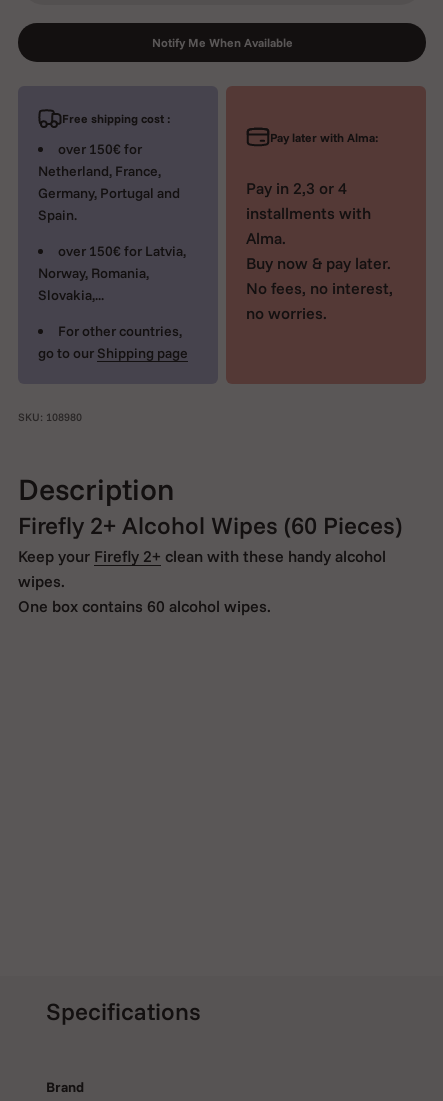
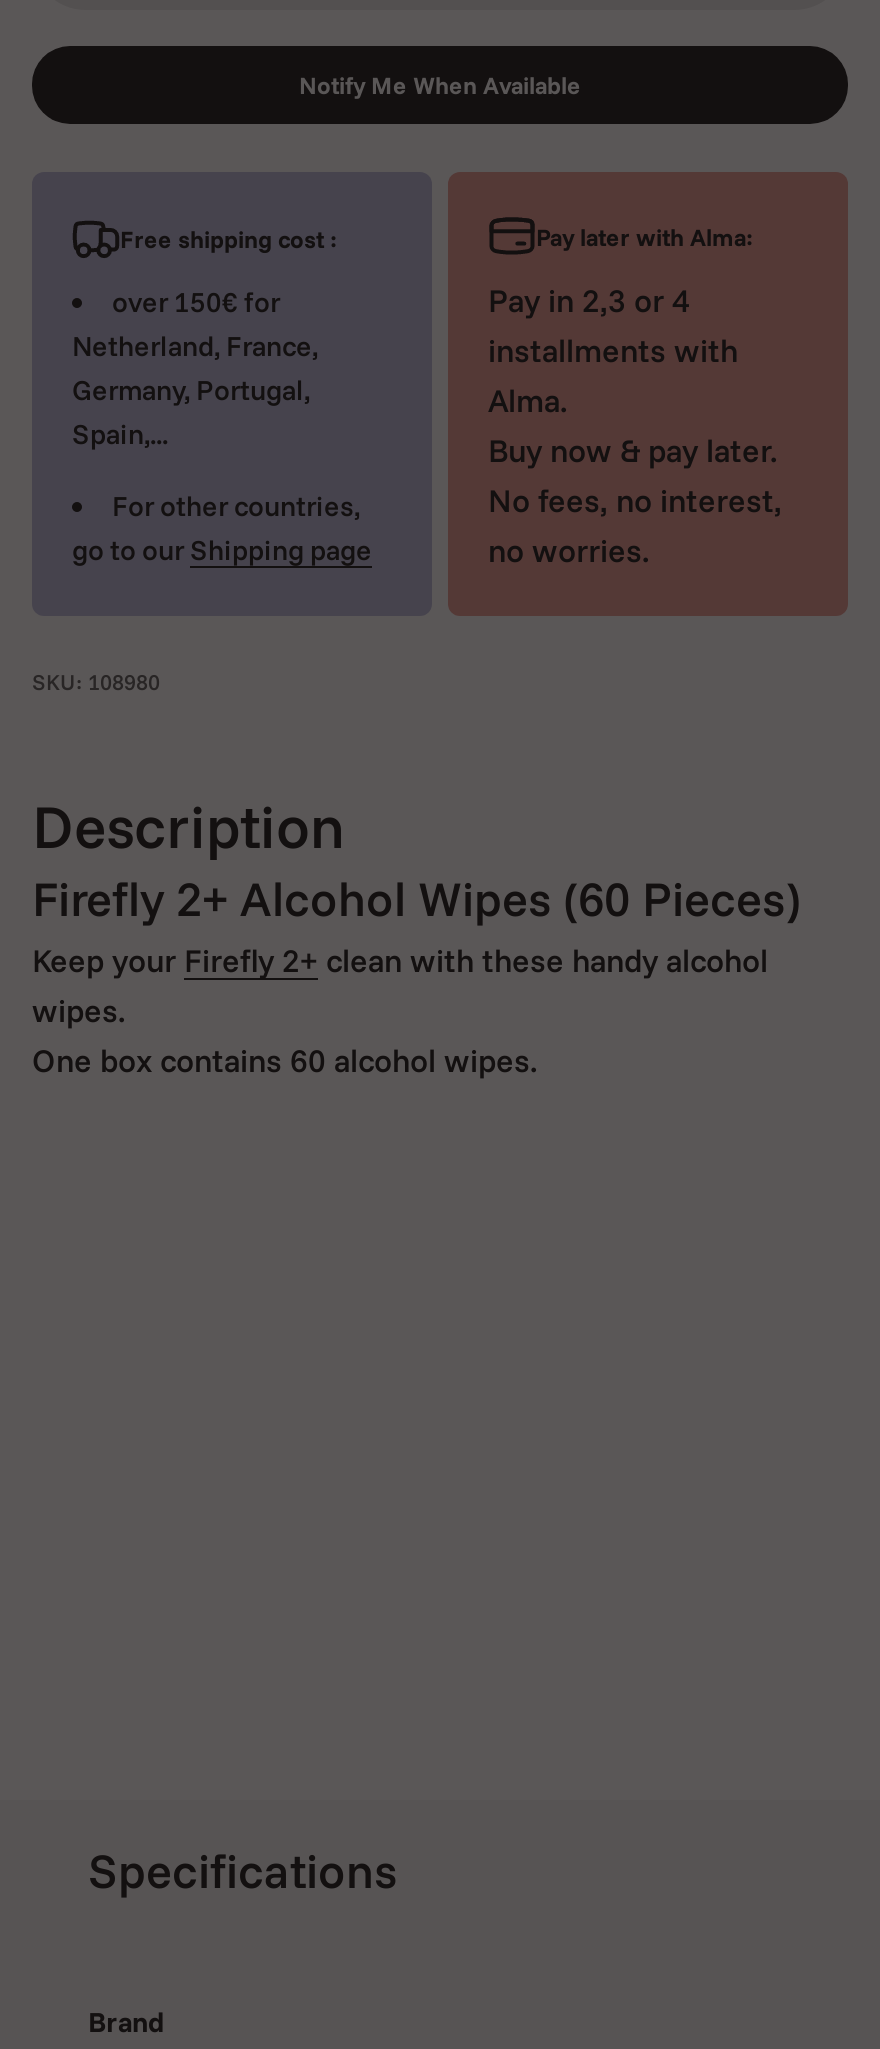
[38,184,186,304] Germany, Portugal and | Spain. | over 150€ for Latvia, | Norway, Romania, | Slovakia,... -> [72,373,310,453] Germany, Portugal, | Spain,...

